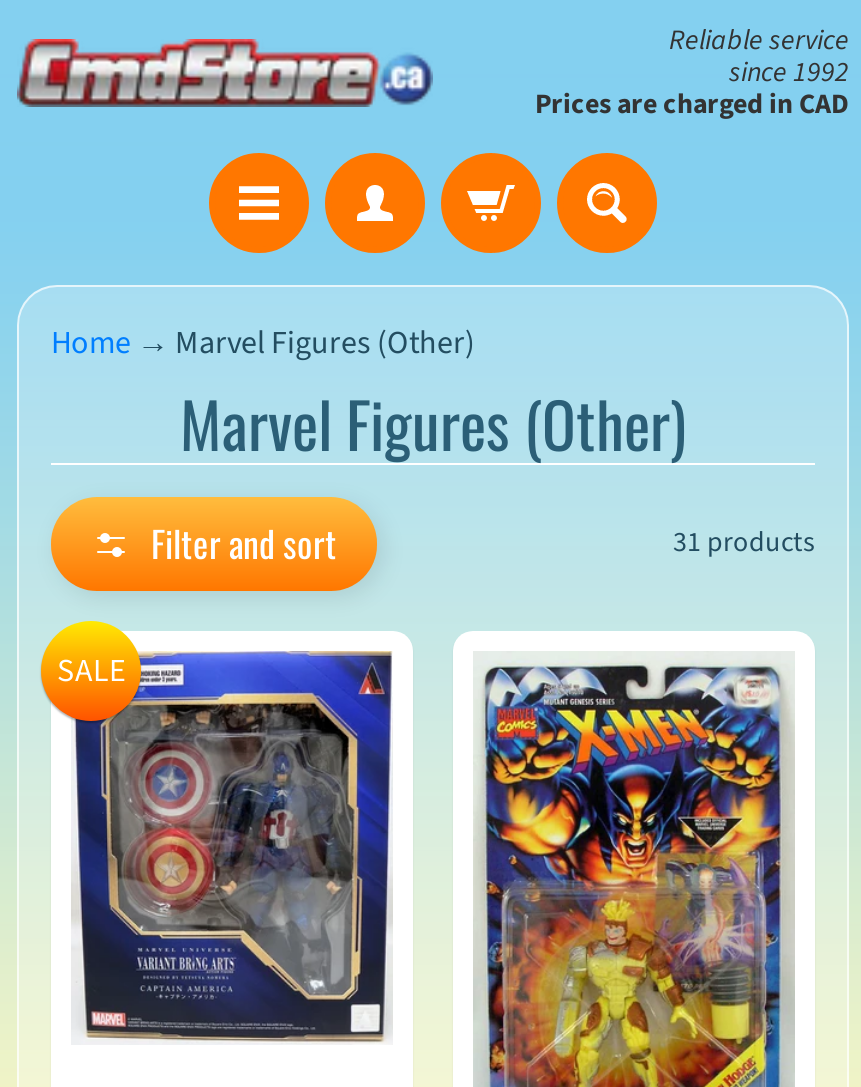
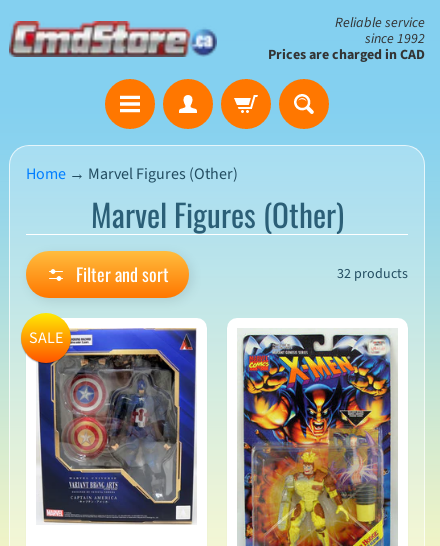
[673,522,815,562] 31 products -> [337,264,408,284] 32 products

